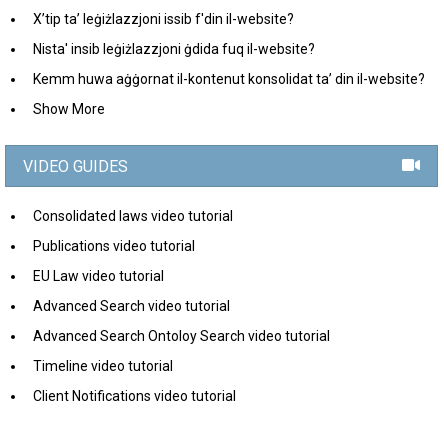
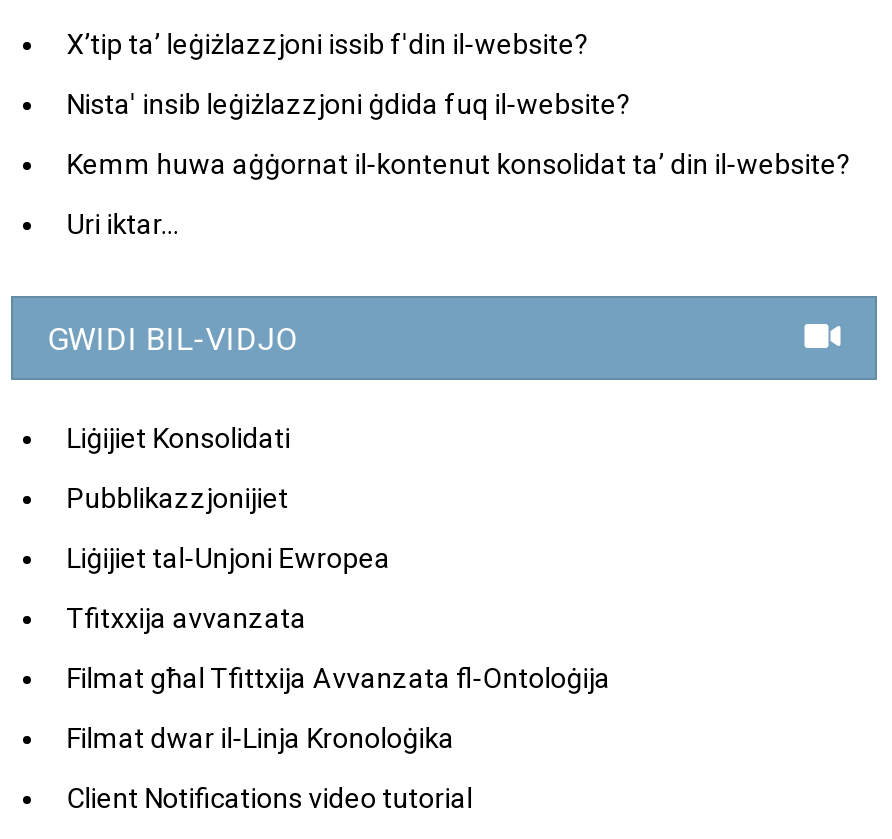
[33,101,105,117] Show More -> [66,209,178,241] Uri iktar...
[23,157,128,176] VIDEO GUIDES -> [47,320,297,358] GWIDI BIL-VIDJO
[33,208,233,224] Consolidated laws video tutorial -> [66,423,290,455] Liġijiet Konsolidati
[33,238,195,254] Publications video tutorial -> [66,483,288,515] Pubblikazzjonijiet
[33,268,164,284] EU Law video tutorial -> [66,543,390,575] Liġijiet tal-Unjoni Ewropea
[33,298,230,314] Advanced Search video tutorial -> [66,603,306,635] Tfitxxija avvanzata
[33,328,330,344] Advanced Search Ontoloy Search video tutorial -> [66,663,610,695] Filmat għal Tfittxija Avvanzata fl-Ontoloġija
[33,358,173,374] Timeline video tutorial -> [66,723,454,755] Filmat dwar il-Linja Kronoloġika

